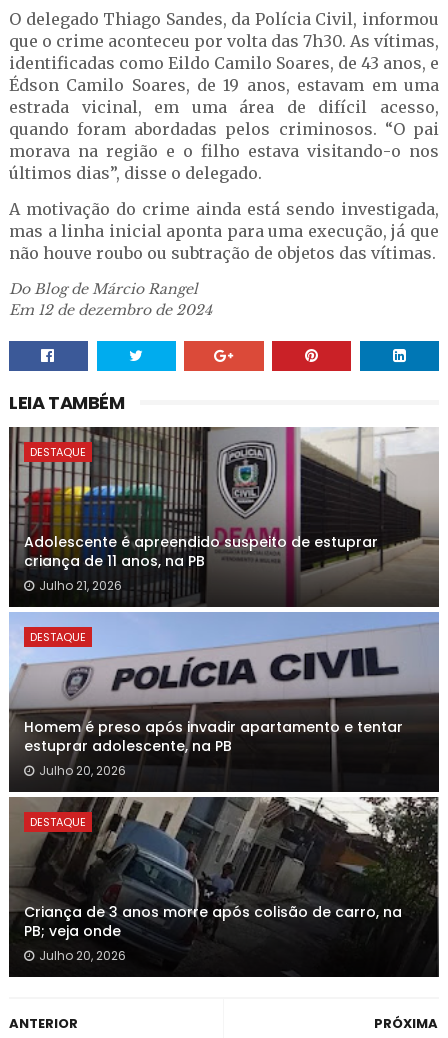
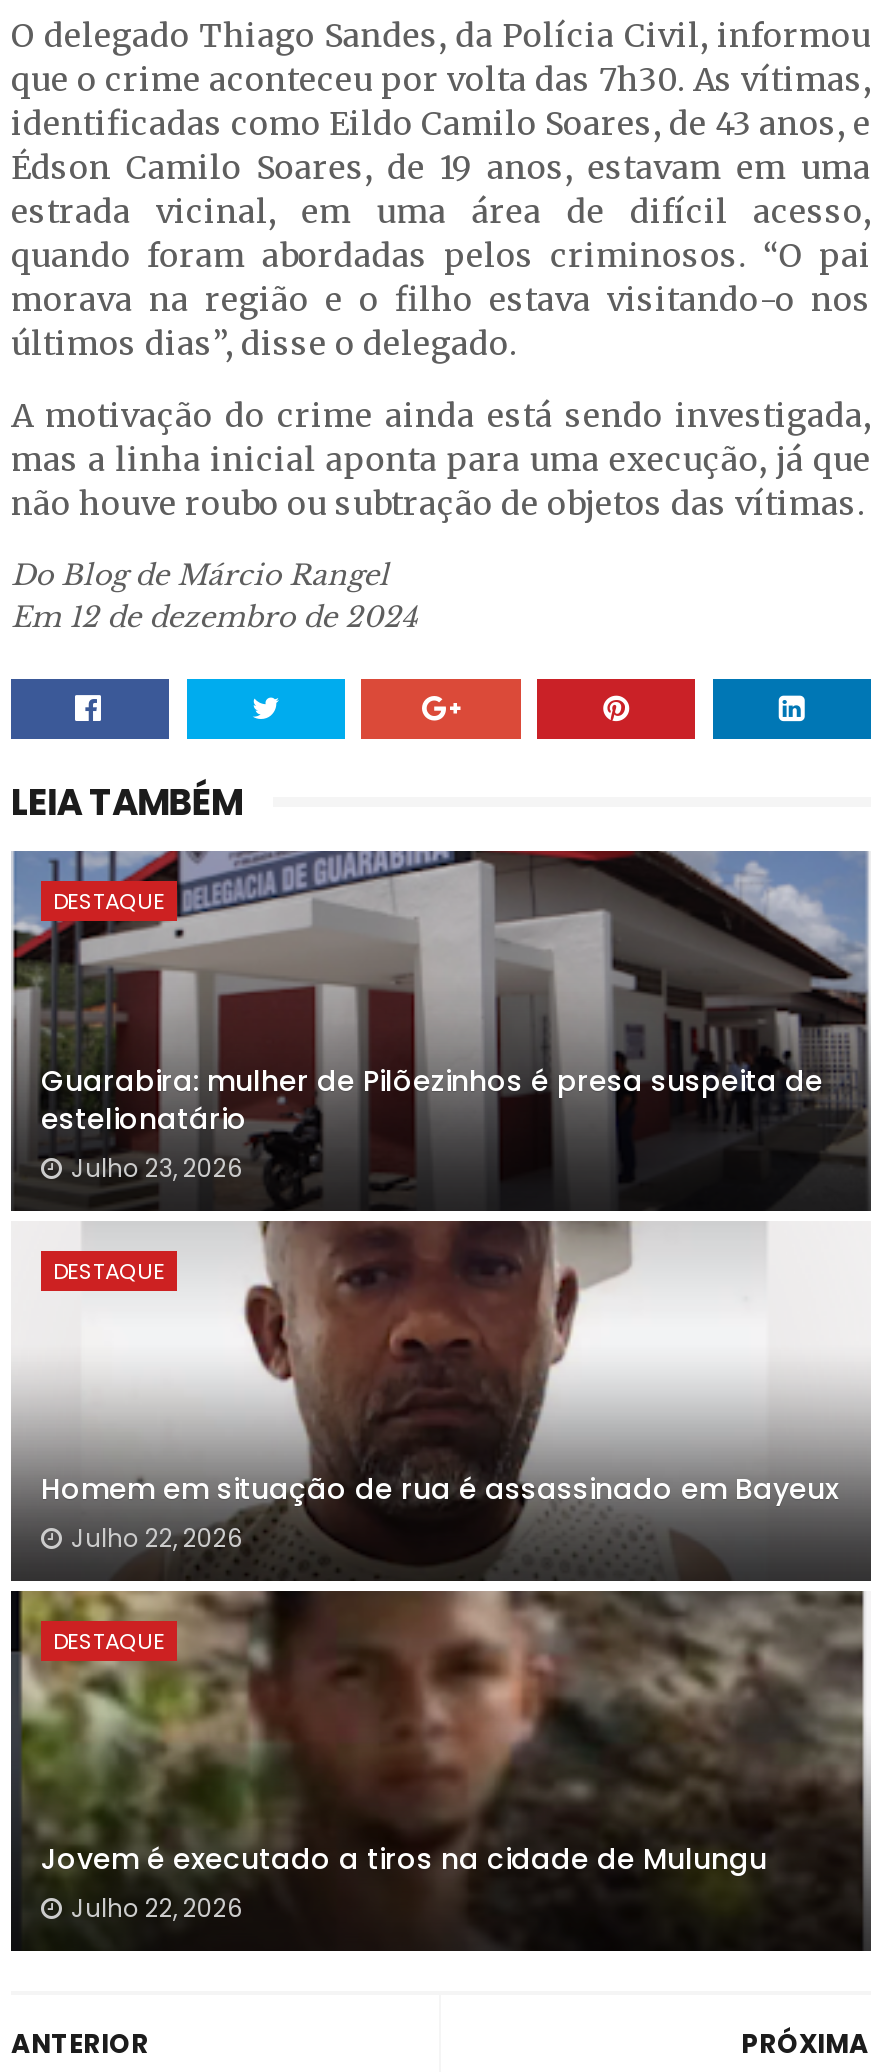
[8,426,440,749] [image] | Adolescente é apreendido suspeito de estuprar | criança de 11 anos, na PB | Julho 21, 2026 -> [11,849,871,1455] [image] | Guarabira: mulher de Pilõezinhos é presa suspeita de | estelionatário | Julho 23, 2026
[8,717,439,961] [image] | Homem é preso após invadir apartamento e tentar | estuprar adolescente, na PB | Julho 20, 2026 -> [9,1469,871,1919] [image] | Homem em situação de rua é assassinado em Bayeux | Julho 22, 2026
[24,902,402,964] Criança de 3 anos morre após colisão de carro, na | PB; veja onde | Julho 20, 2026 -> [41,1839,767,1925] Jovem é executado a tiros na cidade de Mulungu | Julho 22, 2026

